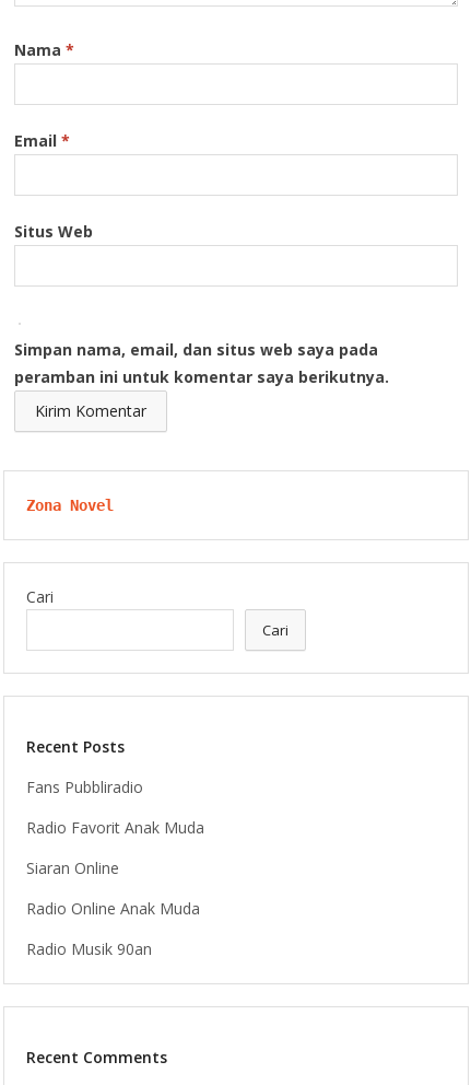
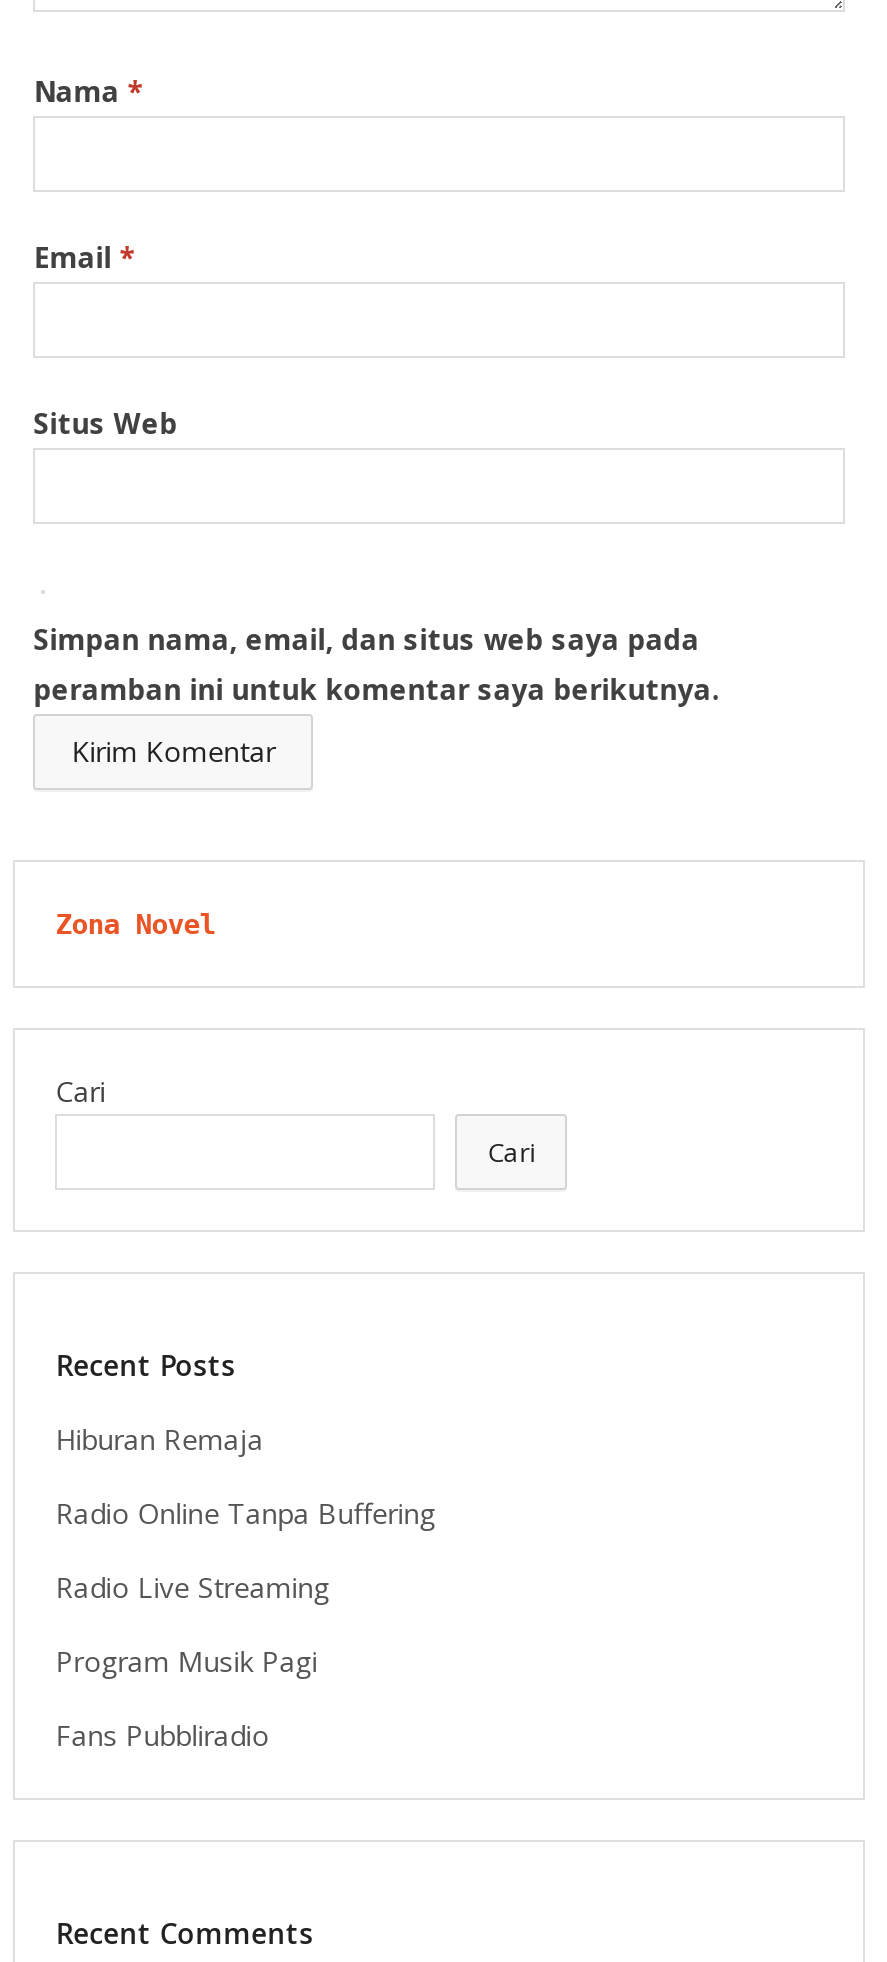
none -> [55,1419,435,1679] Hiburan Remaja | Radio Online Tanpa Buffering | Radio Live Streaming | Program Musik Pagi
moved [26,776,143,797] -> [55,1715,269,1753]: Fans Pubbliradio
[26,817,205,959] Radio Favorit Anak Muda | Siaran Online | Radio Online Anak Muda | Radio Musik 90an -> none

